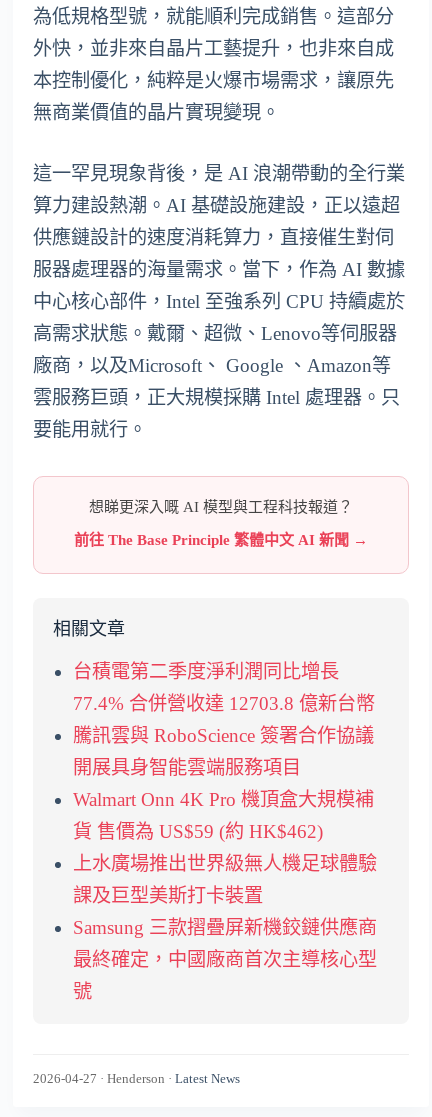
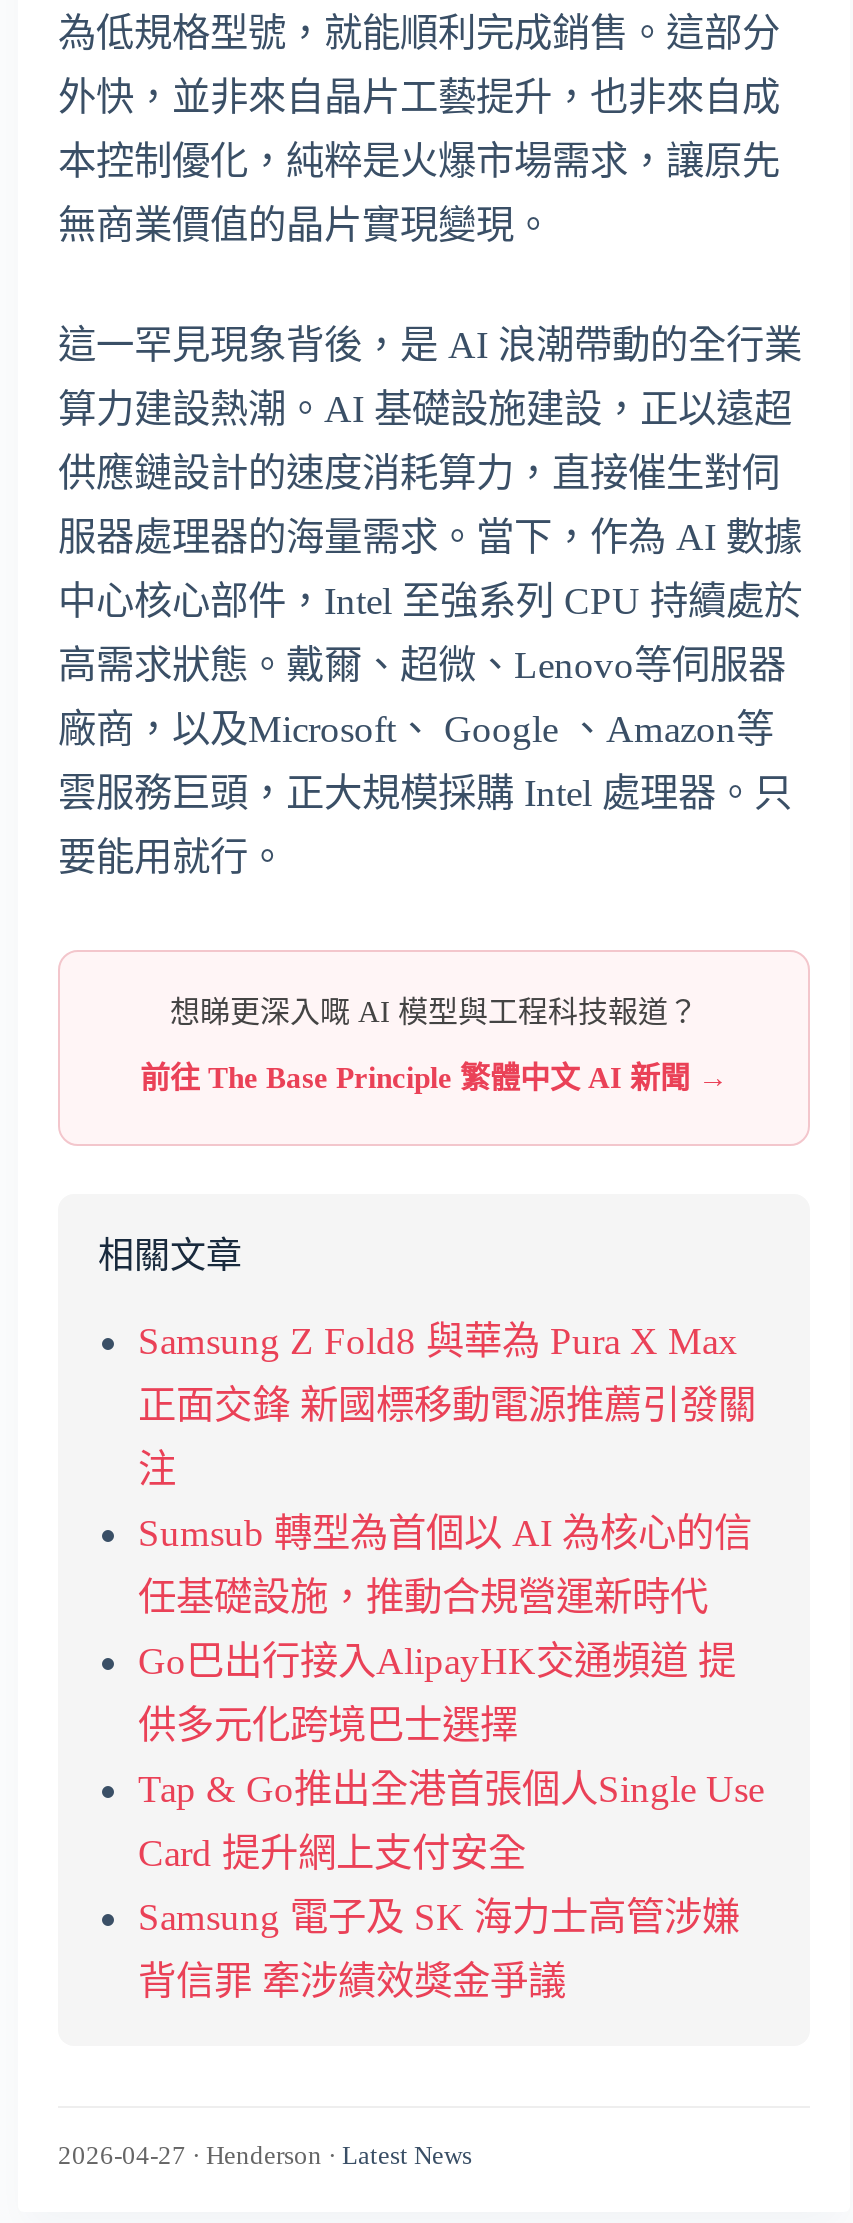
[73,661,339,682] 台積電第二季度淨利潤同比增長 -> [138,1320,738,1362] Samsung Z Fold8 與華為 Pura X Max
[73,693,375,714] 77.4% 合併營收達 12703.8 億新台幣 -> [138,1384,756,1426] 正面交鋒 新國標移動電源推薦引發關
[73,725,374,746] 騰訊雲與 RoboScience 簽署合作協議 -> [138,1448,176,1490] 注
[73,757,301,778] 開展具身智能雲端服務項目 -> [138,1512,752,1554] Sumsub 轉型為首個以 AI 為核心的信
[73,789,374,810] Walmart Onn 4K Pro 機頂盒大規模補 -> [138,1576,708,1618] 任基礎設施，推動合規營運新時代
[73,821,323,842] 貨 售價為 US$59 (約 HK$462) -> [138,1640,736,1682] Go巴出行接入AlipayHK交通頻道 提
[73,853,377,874] 上水廣場推出世界級無人機足球體驗 -> [138,1704,518,1746] 供多元化跨境巴士選擇
[73,885,263,906] 課及巨型美斯打卡裝置 -> [138,1768,764,1810] Tap & Go推出全港首張個人Single Use
[73,917,377,938] Samsung 三款摺疊屏新機鉸鏈供應商 -> [138,1832,526,1874] Card 提升網上支付安全
[73,949,377,970] 最終確定，中國廠商首次主導核心型 -> [138,1896,740,1938] Samsung 電子及 SK 海力士高管涉嫌
[73,981,92,1002] 號 -> [138,1960,566,2002] 背信罪 牽涉績效獎金爭議

